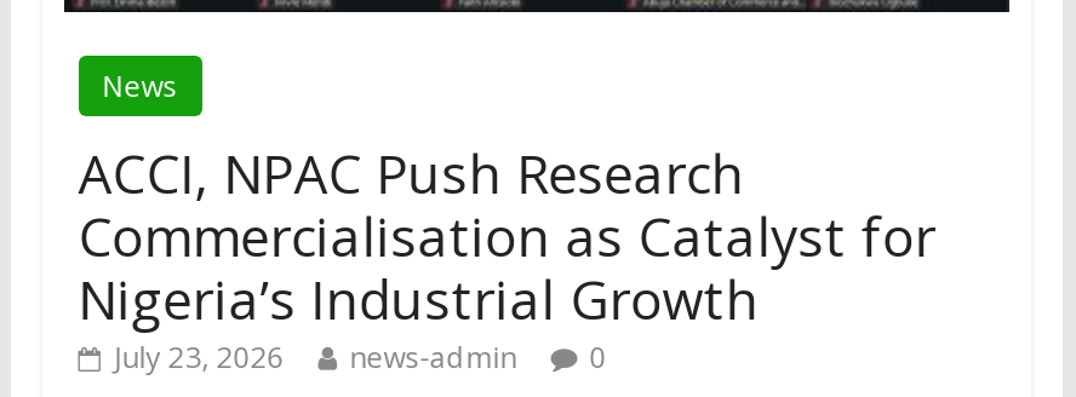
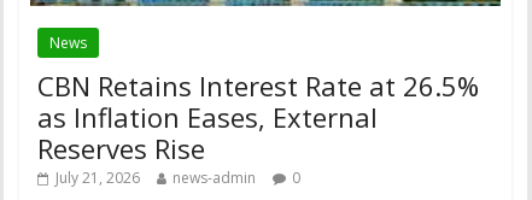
[78,136,936,378] ACCI, NPAC Push Research | Commercialisation as Catalyst for | Nigeria’s Industrial Growth | July 23, 2026 -> [37,67,479,188] CBN Retains Interest Rate at 26.5% | as Inflation Eases, External | Reserves Rise | July 21, 2026

